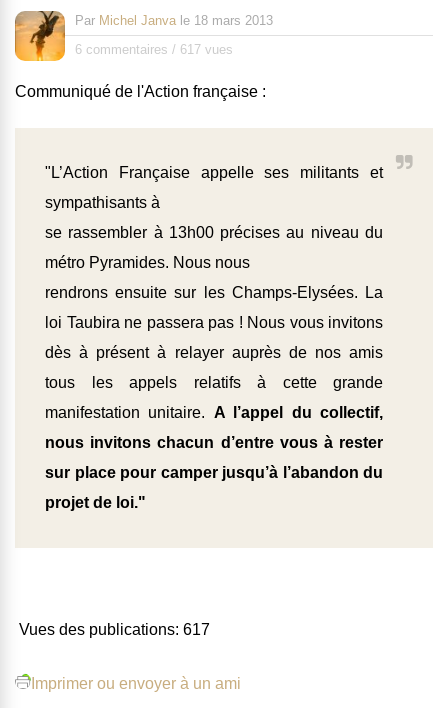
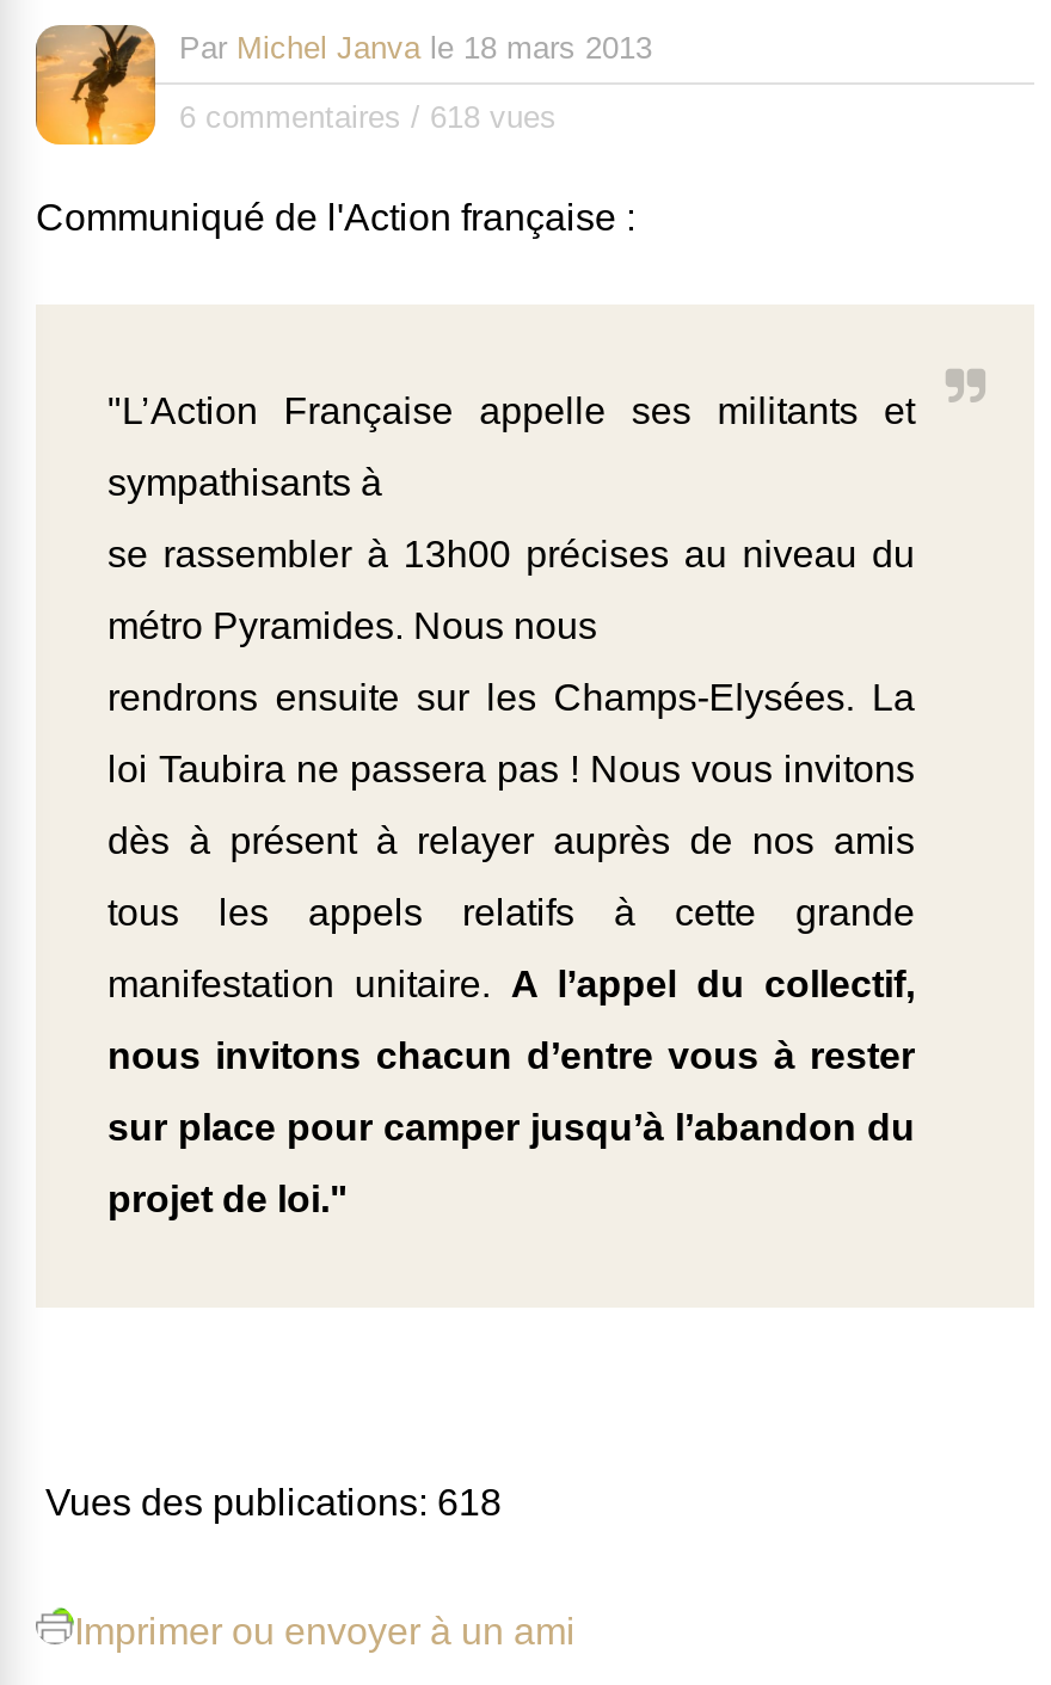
[75,42,233,57] 6 commentaires / 617 vues -> [179,99,557,135] 6 commentaires / 618 vues
[19,621,210,638] Vues des publications: 617 -> [45,1482,502,1523] Vues des publications: 618

